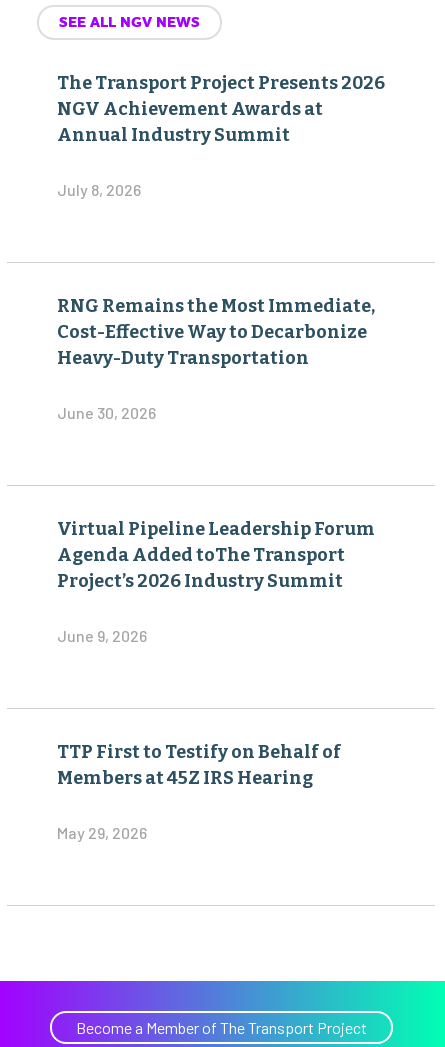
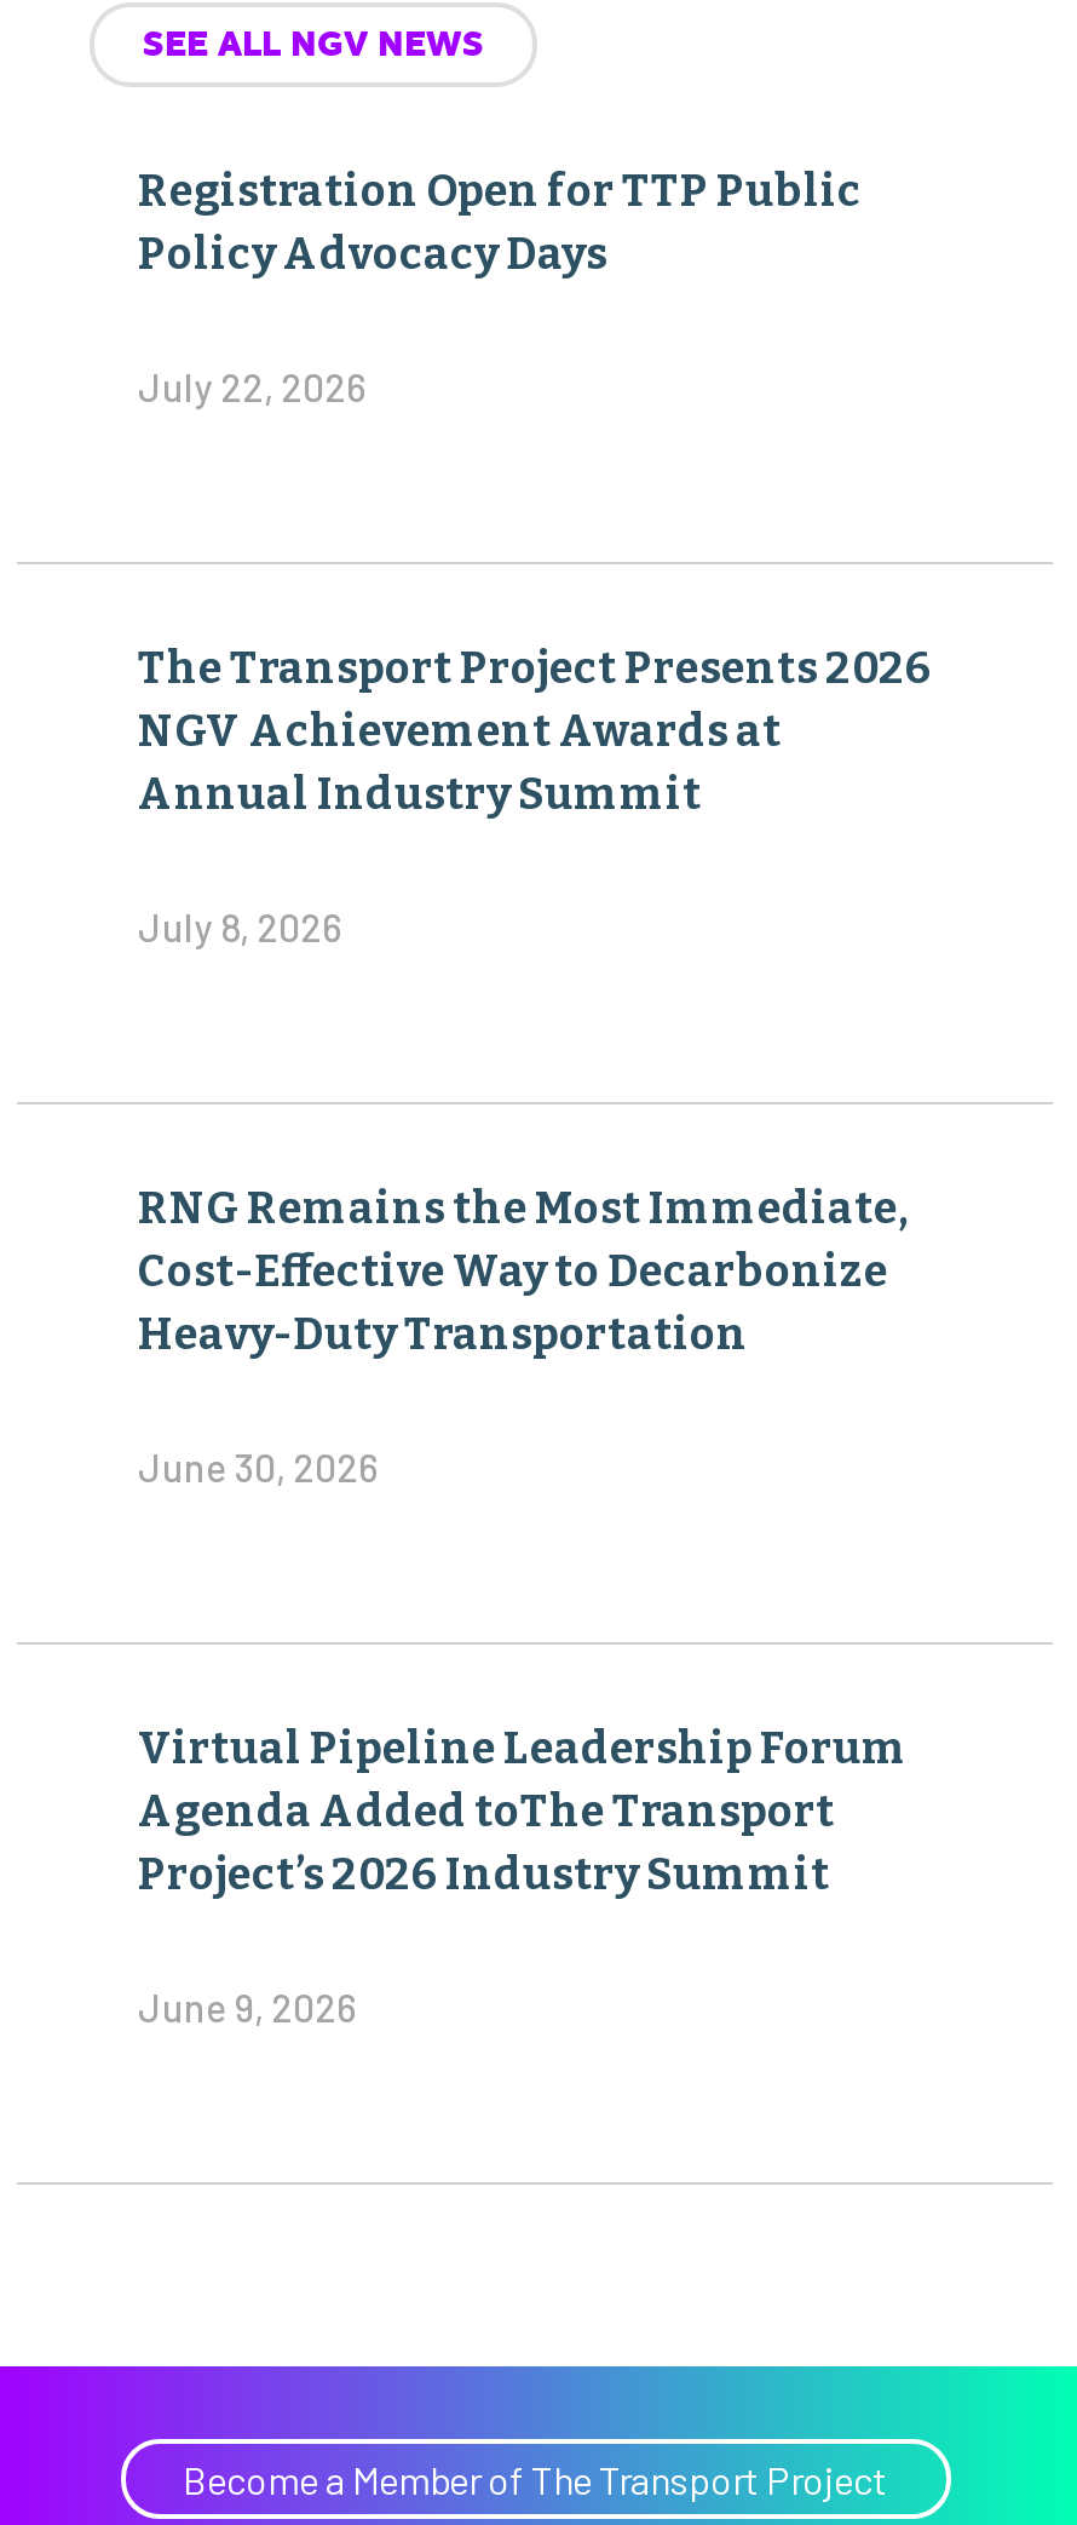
none -> [138,165,862,409] Registration Open for TTP Public | Policy Advocacy Days | July 22, 2026
moved [57,72,385,645] -> [138,642,932,2030]: The Transport Project Presents 2026 | NGV Achievement Awards at | Annual Industry Summit | ... | Project’s 2026 Industry Summit | June 9, 2026
[57,741,341,842] TTP First to Testify on Behalf of | Members at 45Z IRS Hearing | May 29, 2026 -> none

